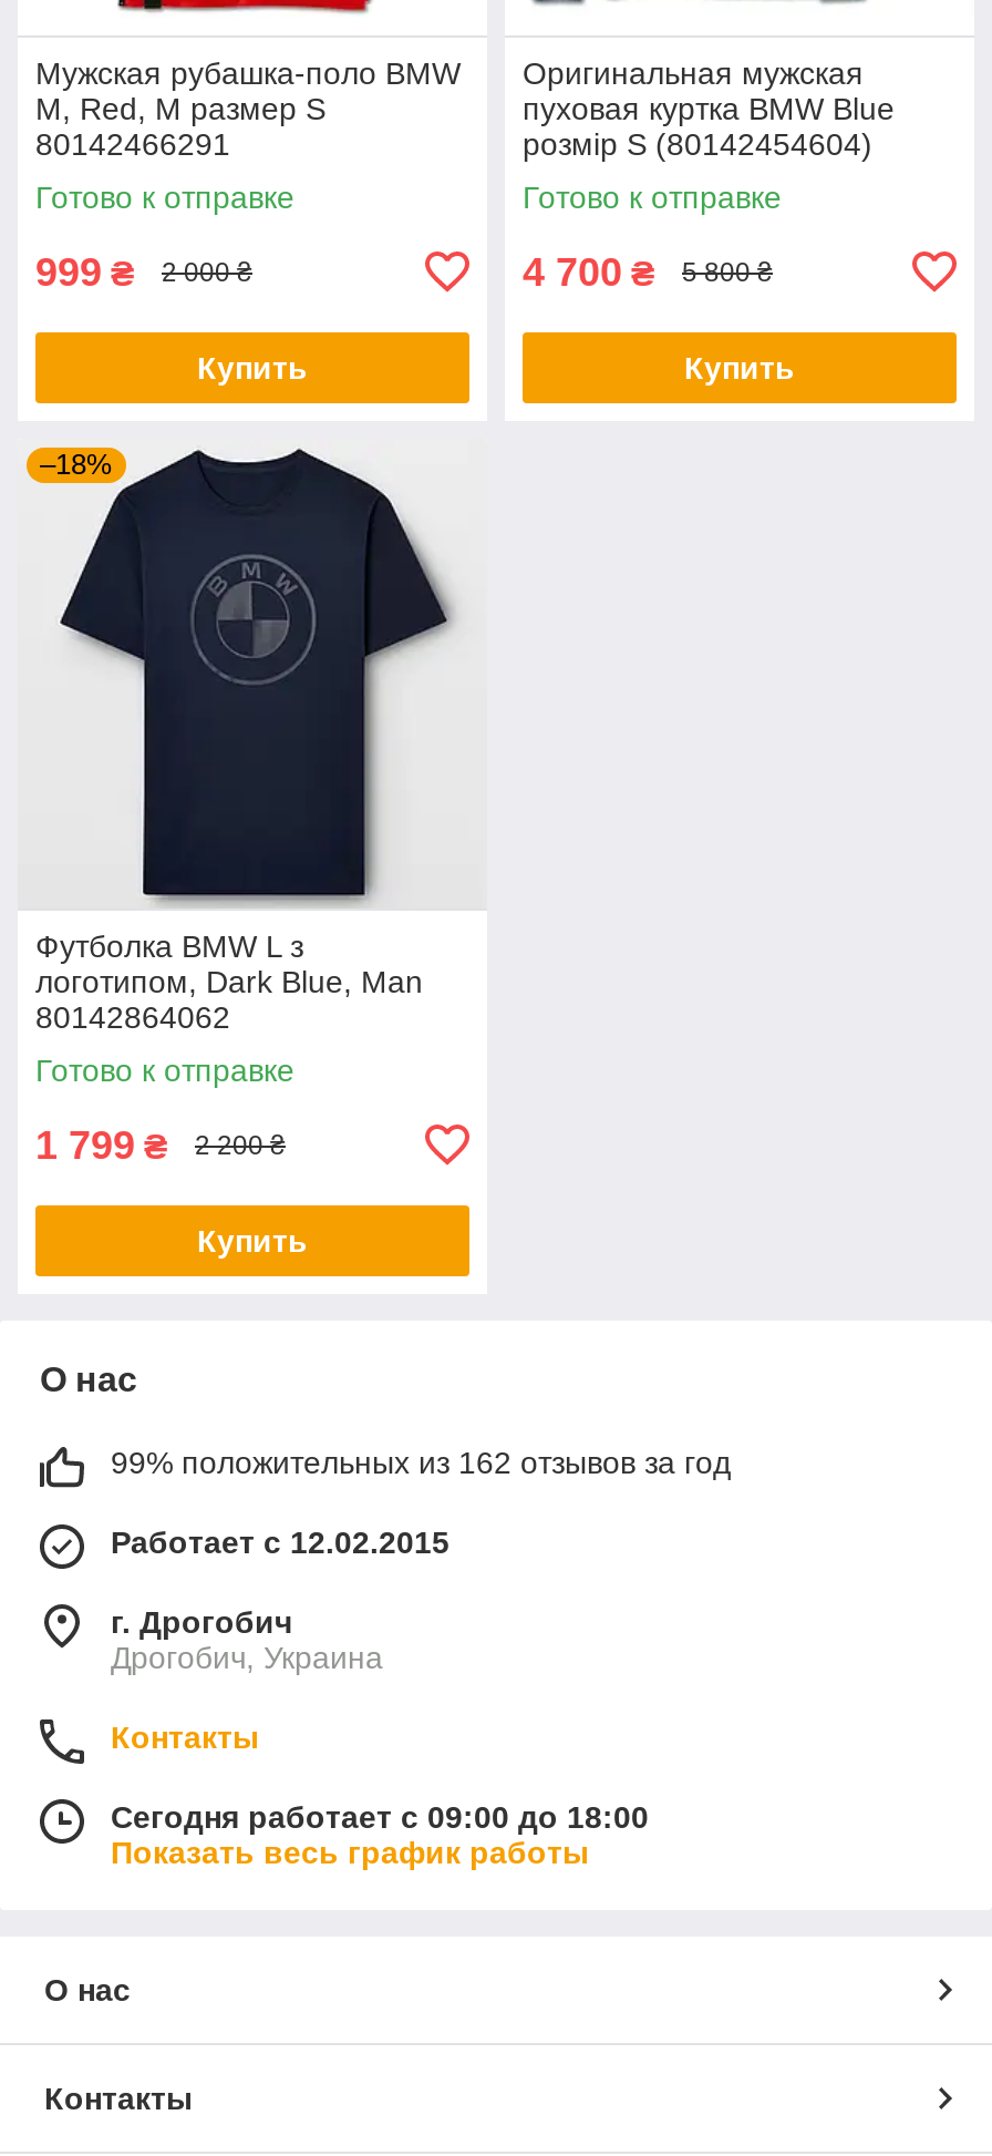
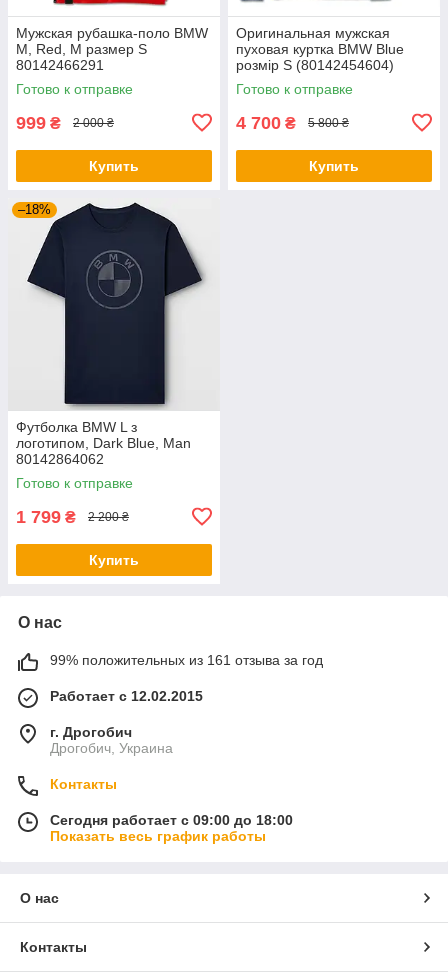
[111,1444,731,1480] 99% положительных из 162 отзывов за год -> [50,652,323,668] 99% положительных из 161 отзыва за год

